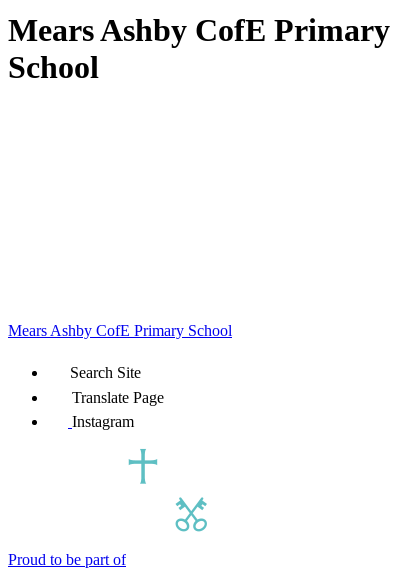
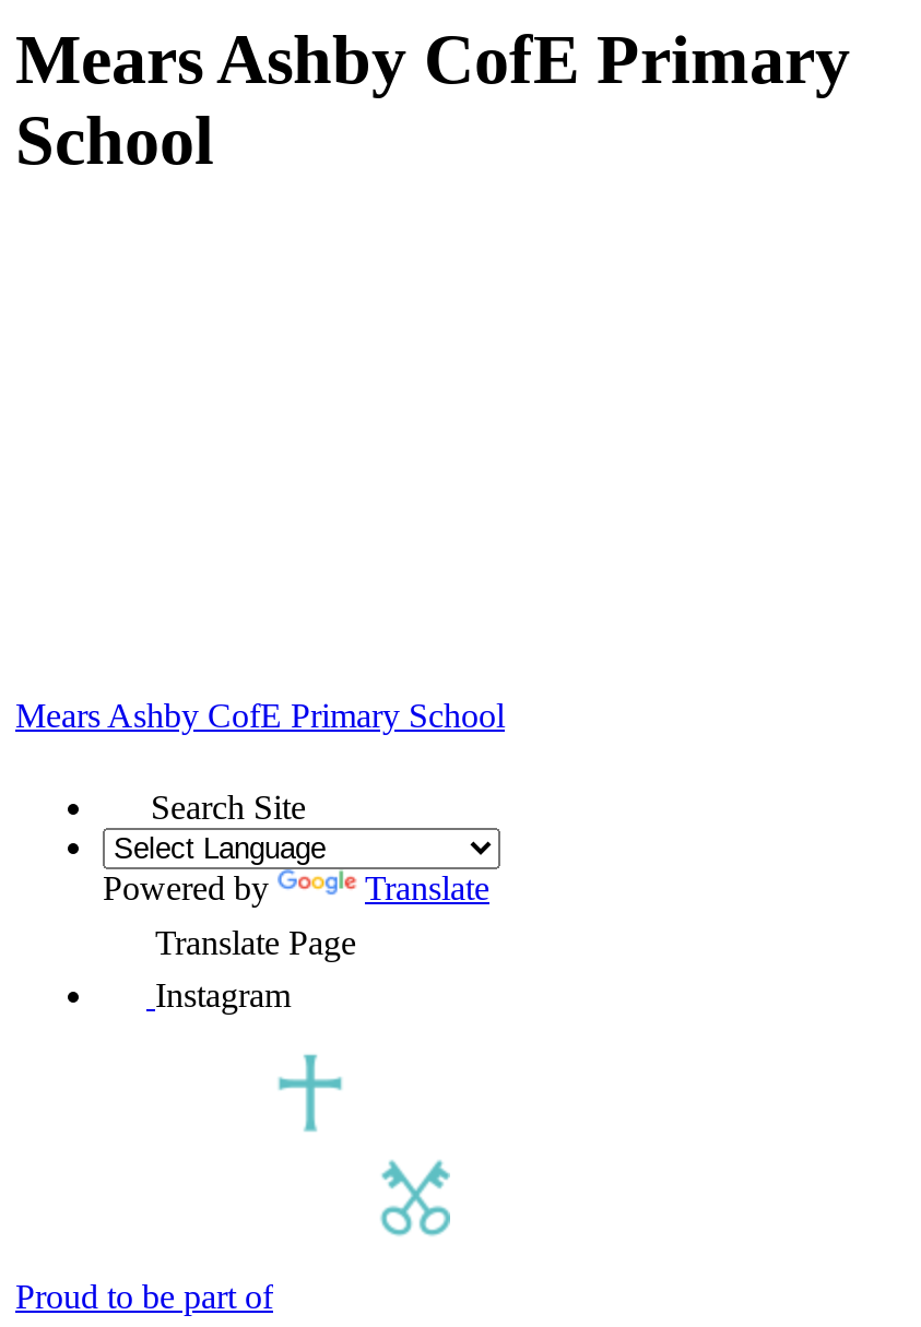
none -> [103,869,489,906] Powered by | Translate

